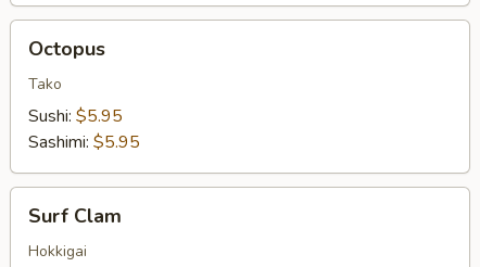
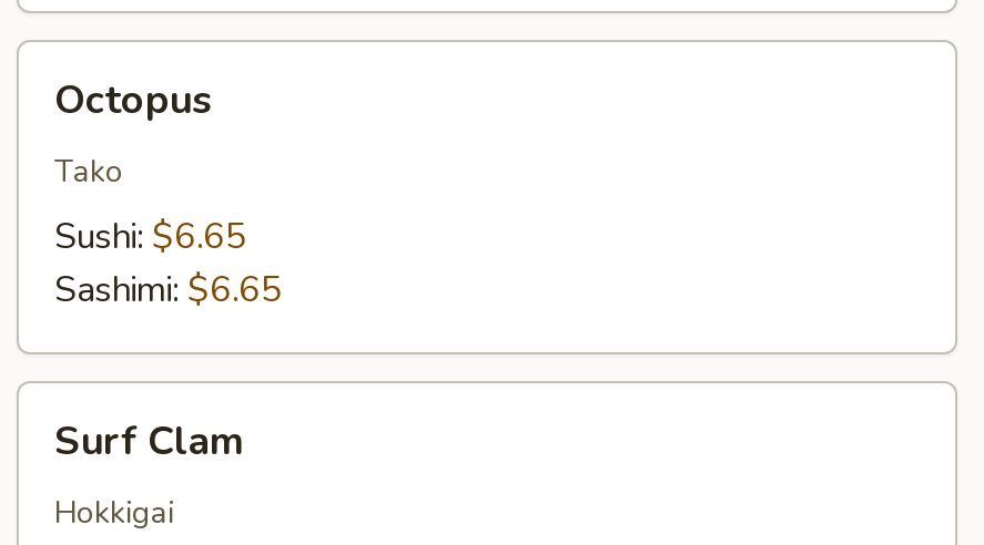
[28,104,123,128] Sushi: $5.95 -> [54,213,247,261] Sushi: $6.65
[28,130,140,154] Sashimi: $5.95 -> [54,266,283,315] Sashimi: $6.65

